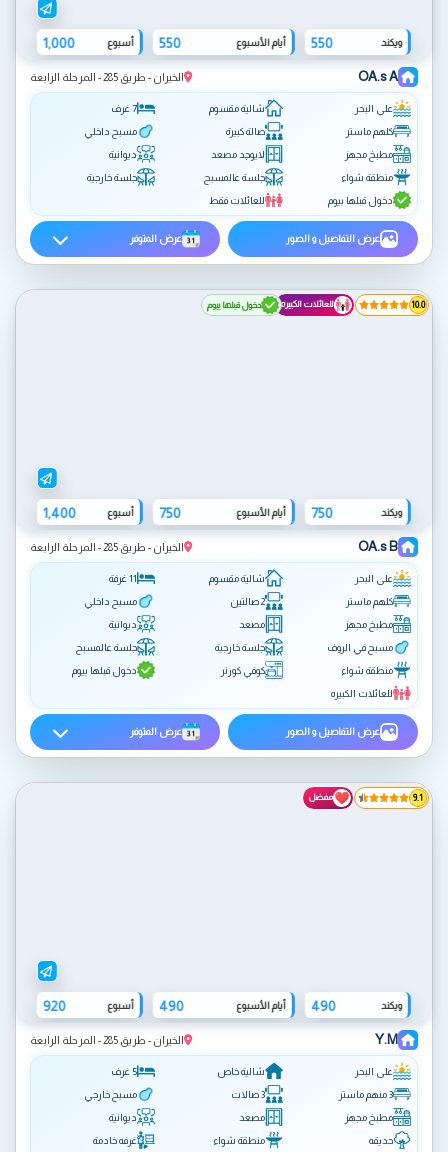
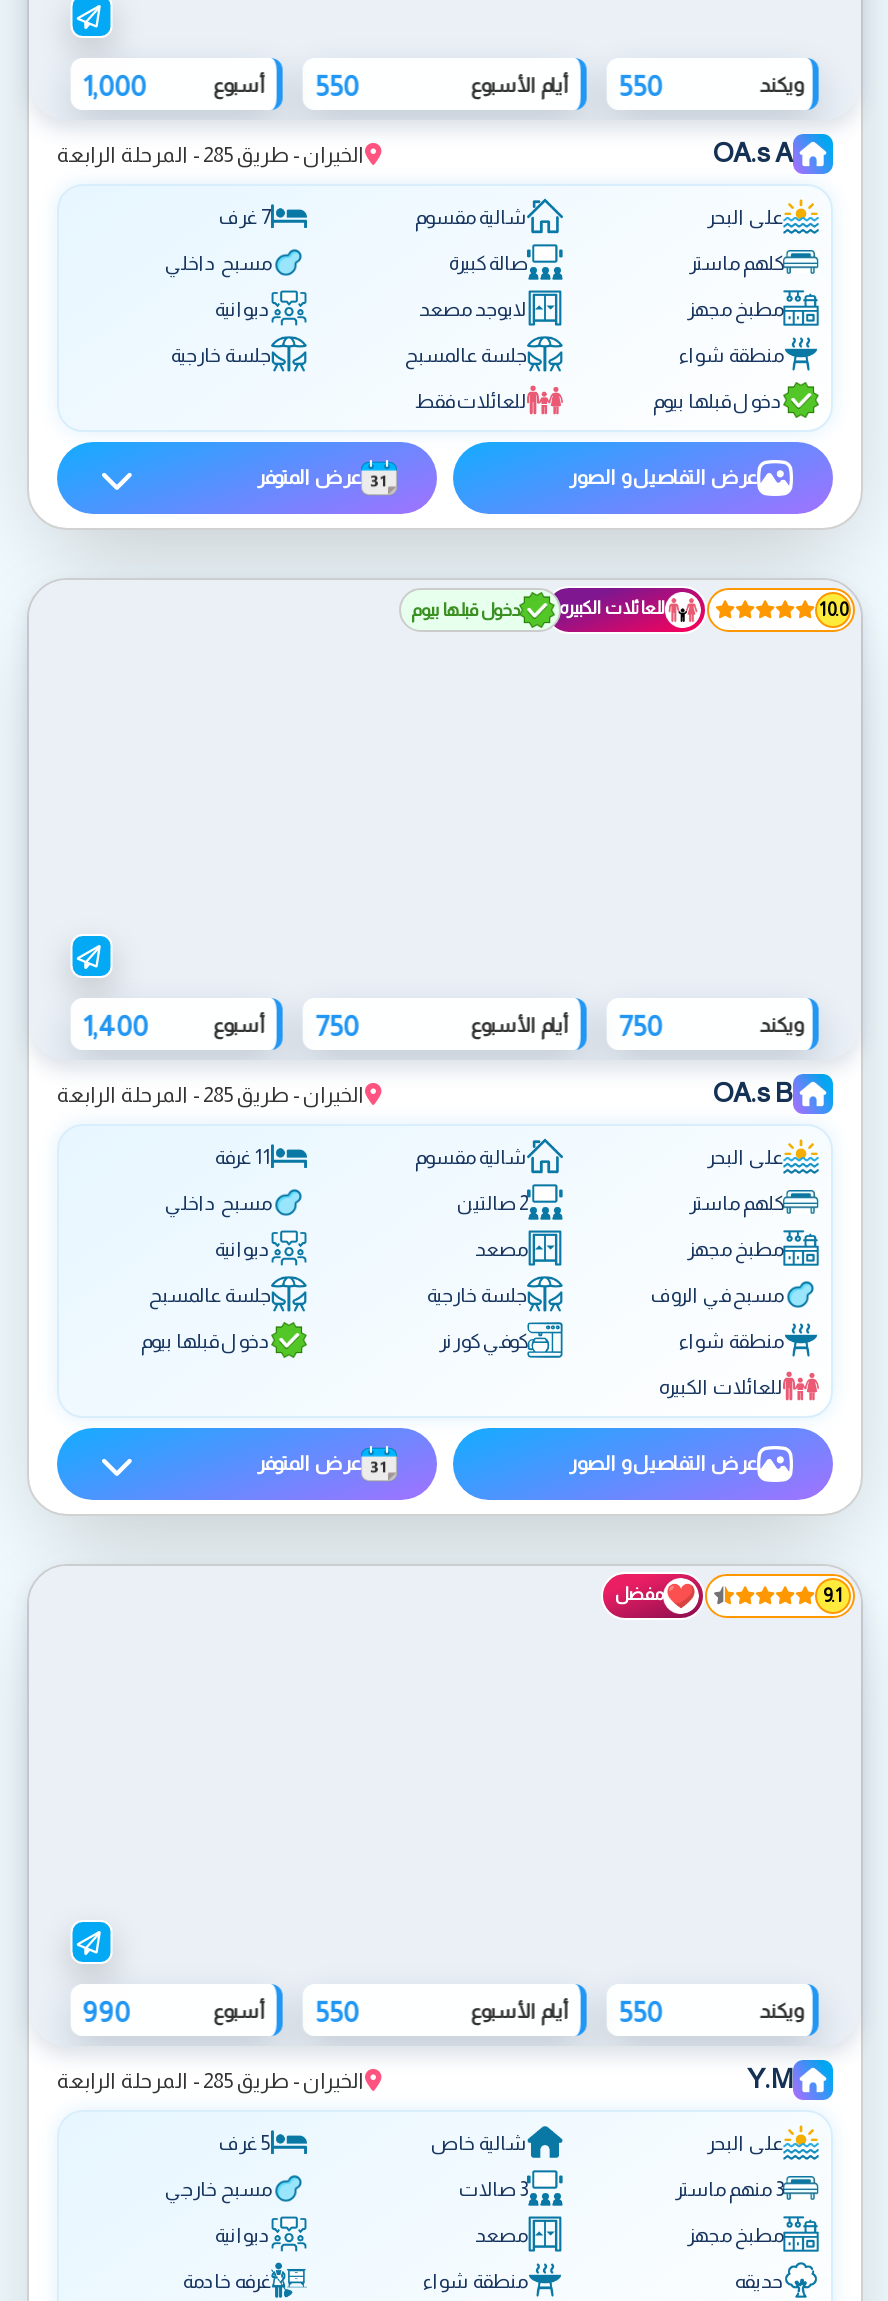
[43,998,66,1014] 920 -> [83,1996,131,2028] 990
[159,998,184,1014] 490 -> [315,1996,359,2028] 550
[311,998,336,1014] 490 -> [619,1996,663,2028] 550

